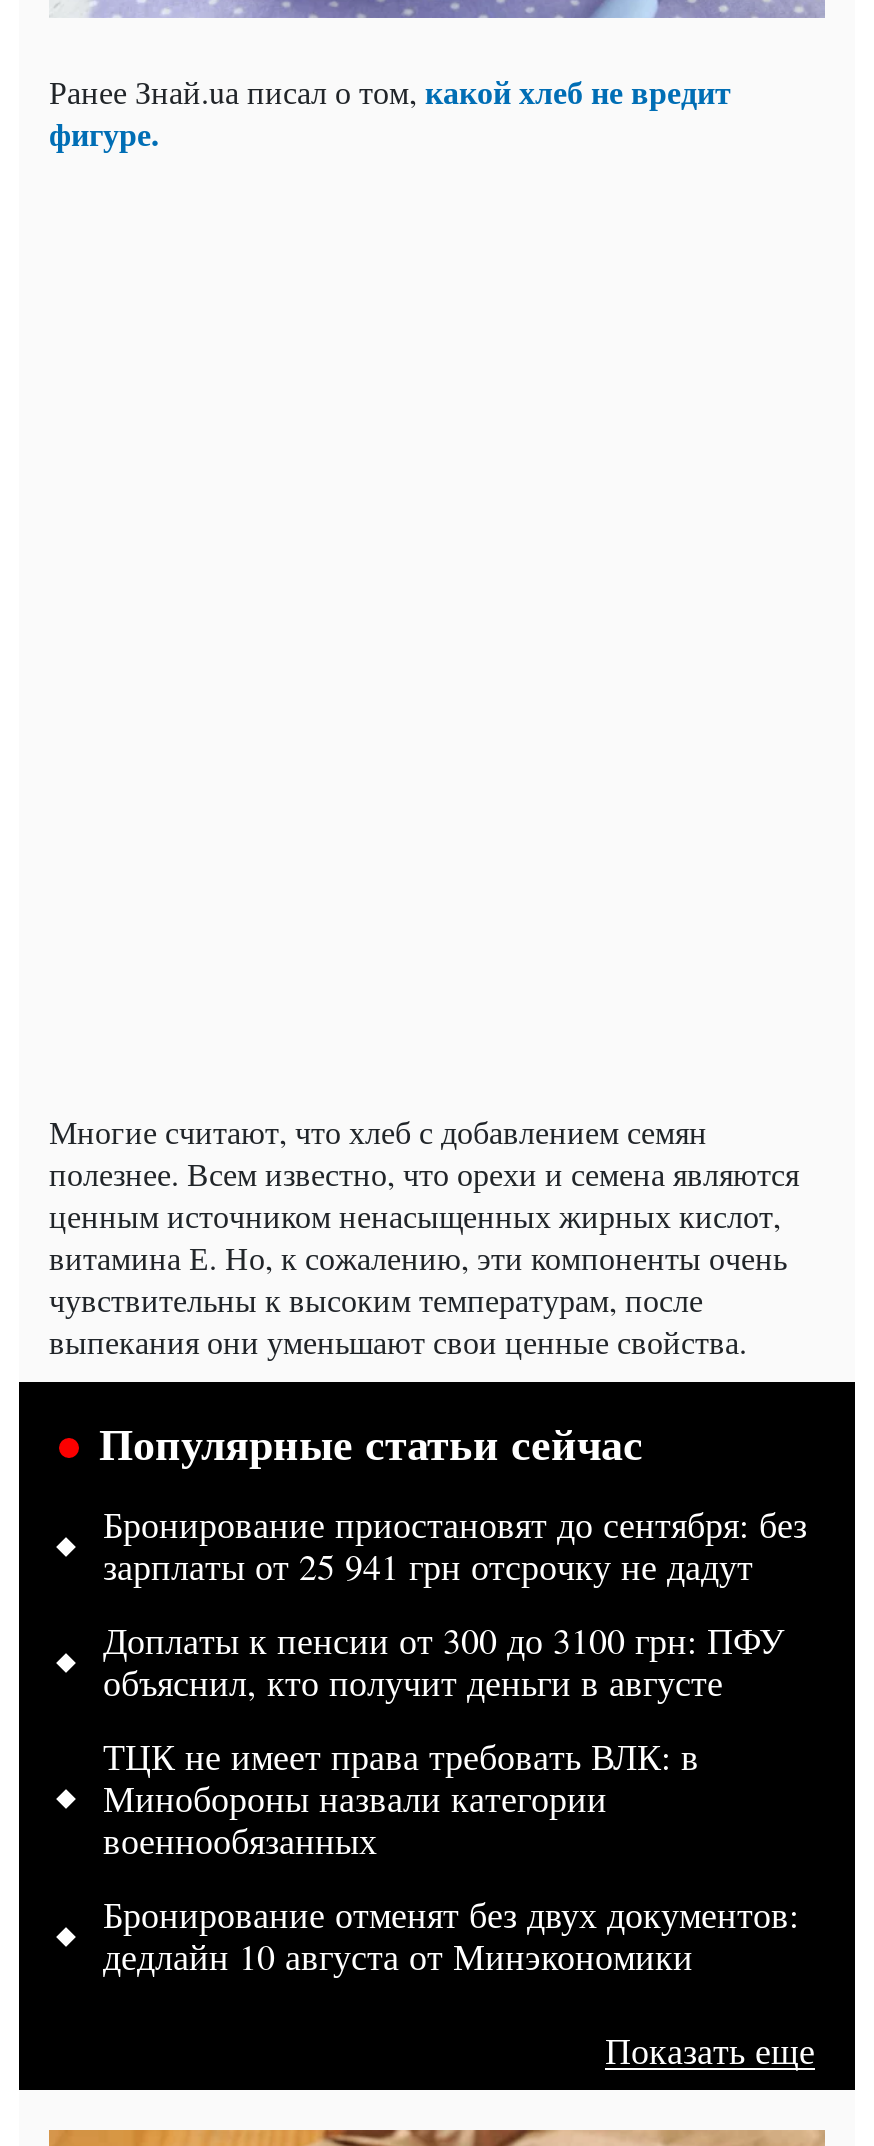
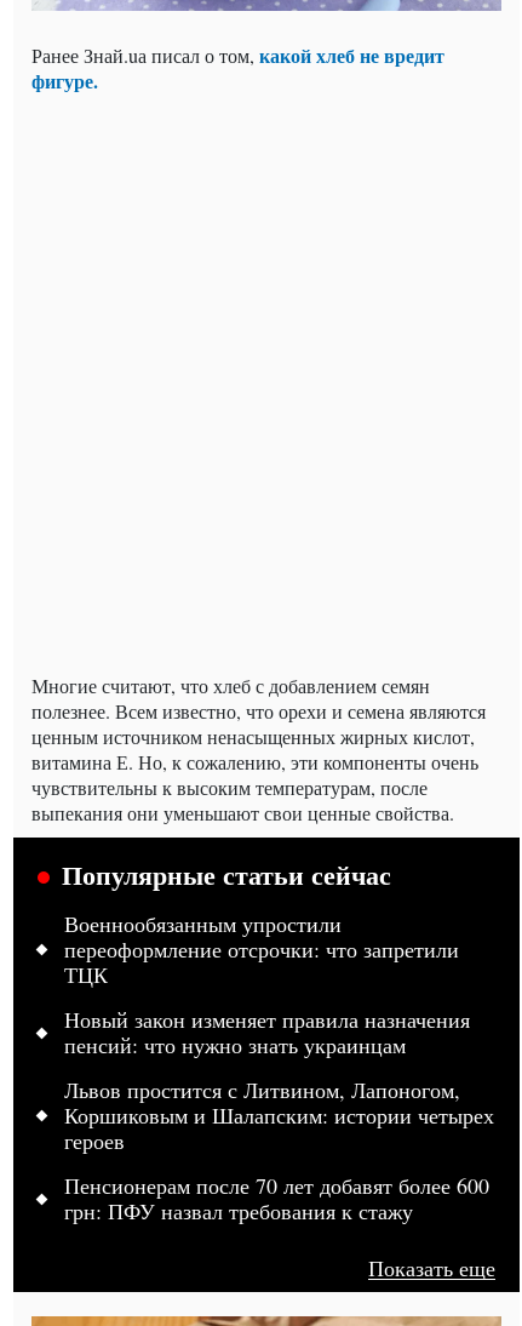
[103,1500,807,1590] Бронирование приостановят до сентября: без | зарплаты от 25 941 грн отсрочку не дадут -> [64,909,459,989] Военнообязанным упростили | переоформление отсрочки: что запретили | ТЦК
[103,1616,785,1706] Доплаты к пенсии от 300 до 3100 грн: ПФУ | объяснил, кто получит деньги в августе -> [64,1005,470,1060] Новый закон изменяет правила назначения | пенсий: что нужно знать украинцам
[103,1732,699,1864] ТЦК не имеет права требовать ВЛК: в | Минобороны назвали категории | военнообязанных -> [64,1075,494,1155] Львов простится с Литвином, Лапоногом, | Коршиковым и Шалапским: истории четырех | героев
[103,1890,799,1980] Бронирование отменят без двух документов: | дедлайн 10 августа от Минэкономики -> [64,1171,489,1226] Пенсионерам после 70 лет добавят более 600 | грн: ПФУ назвал требования к стажу

